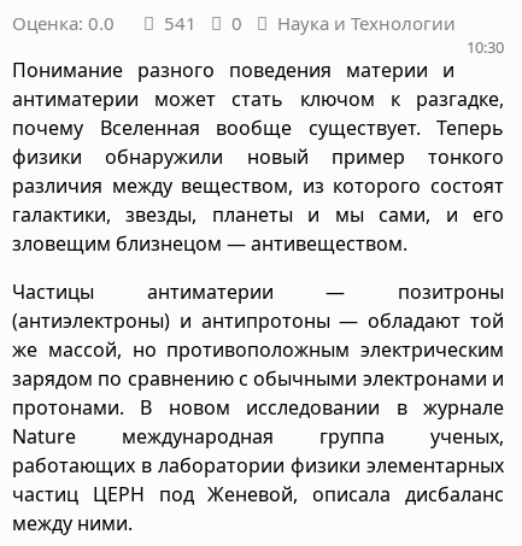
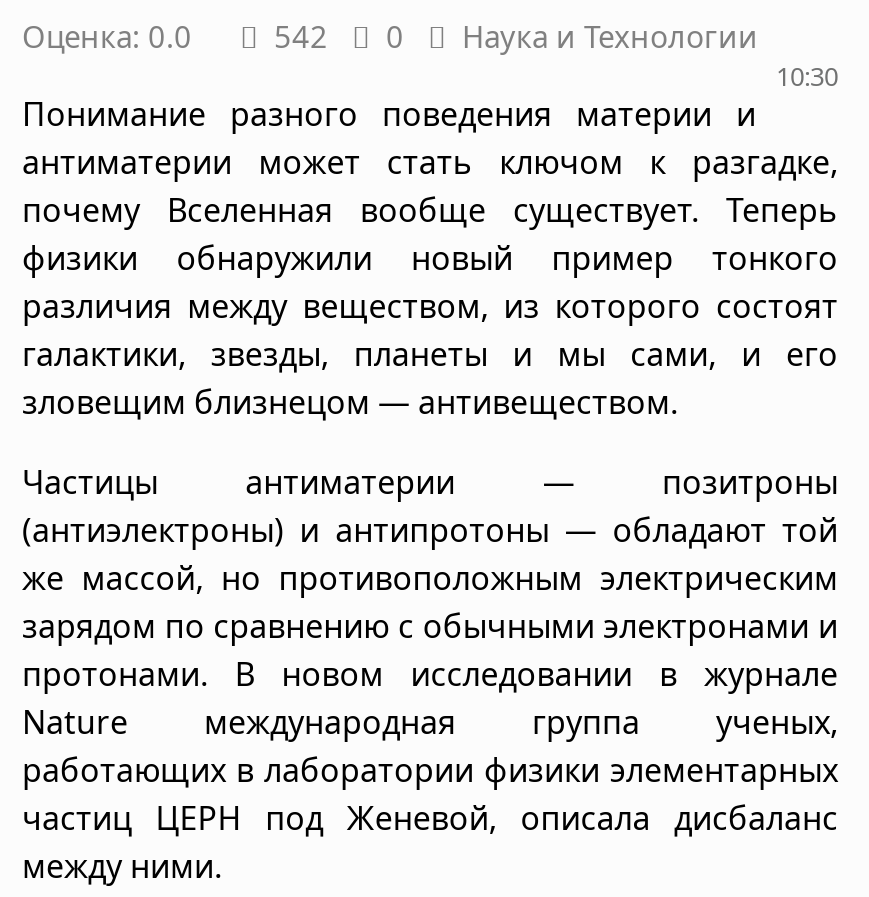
[12,10,456,34] Оценка: 0.0 541 0 Наука и Технологии -> [22,15,758,55] Оценка: 0.0 542 0 Наука и Технологии

